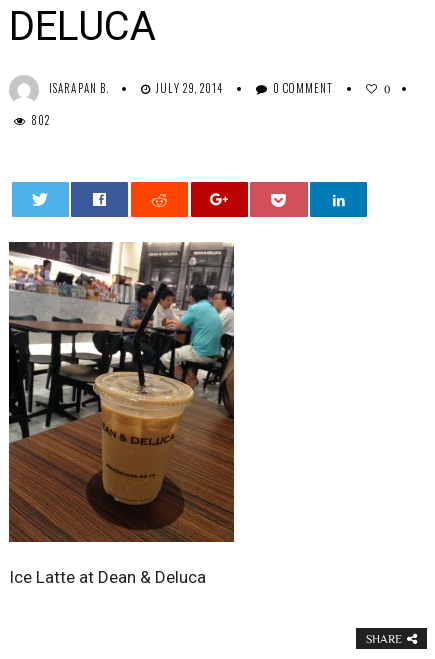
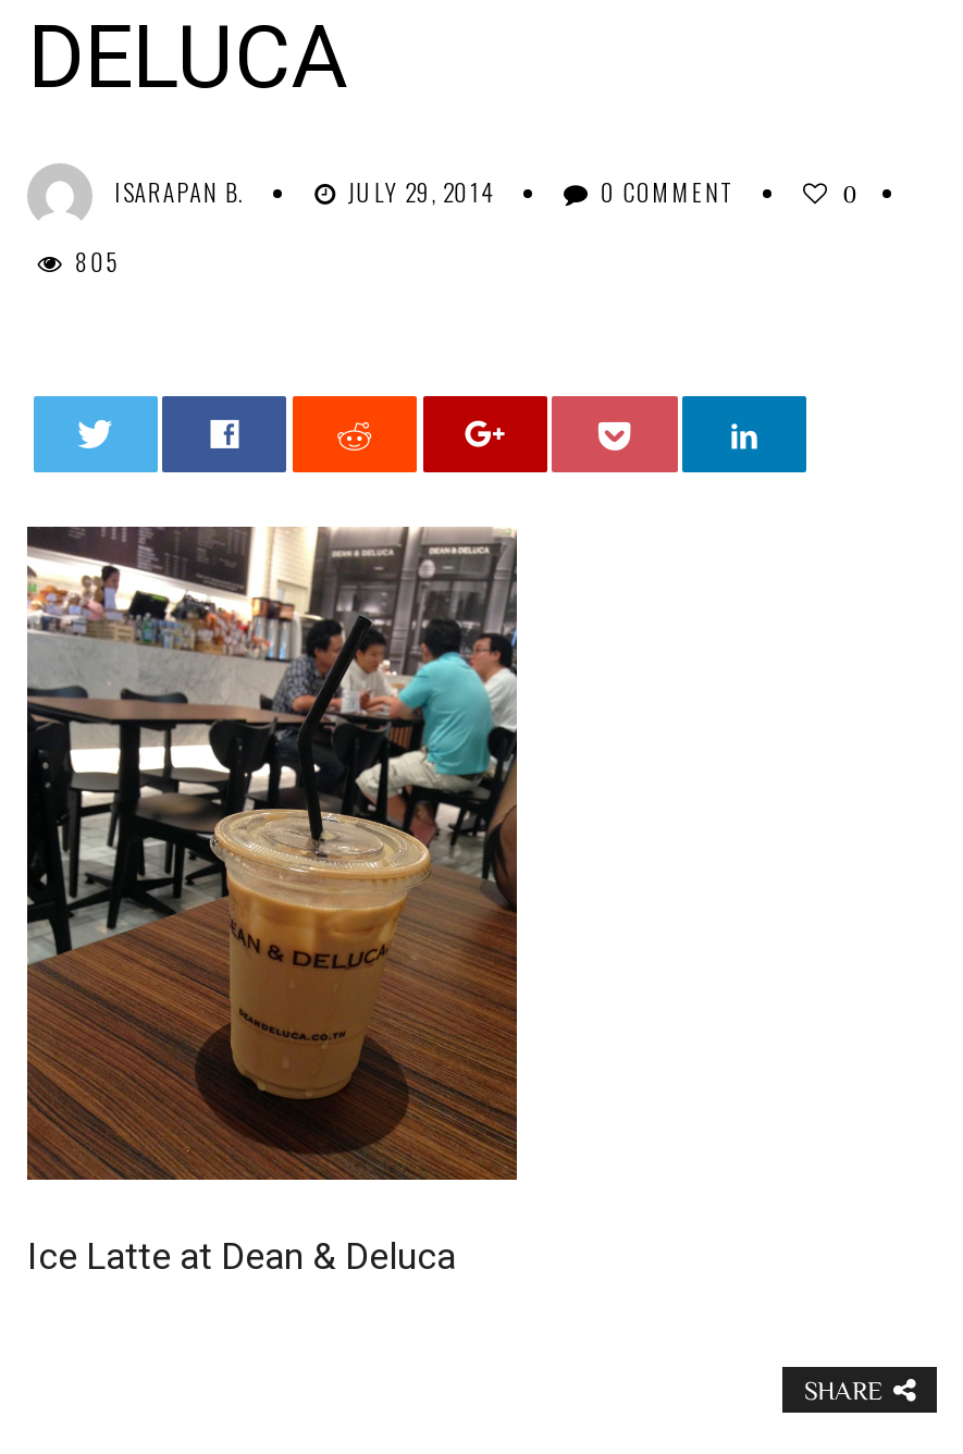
[31,112,50,128] 802 -> [75,243,119,278] 805

